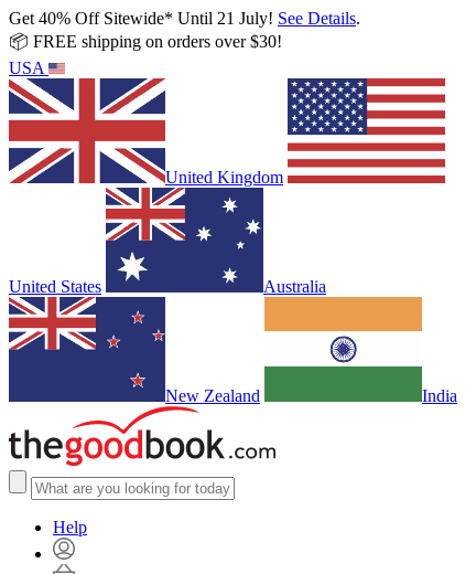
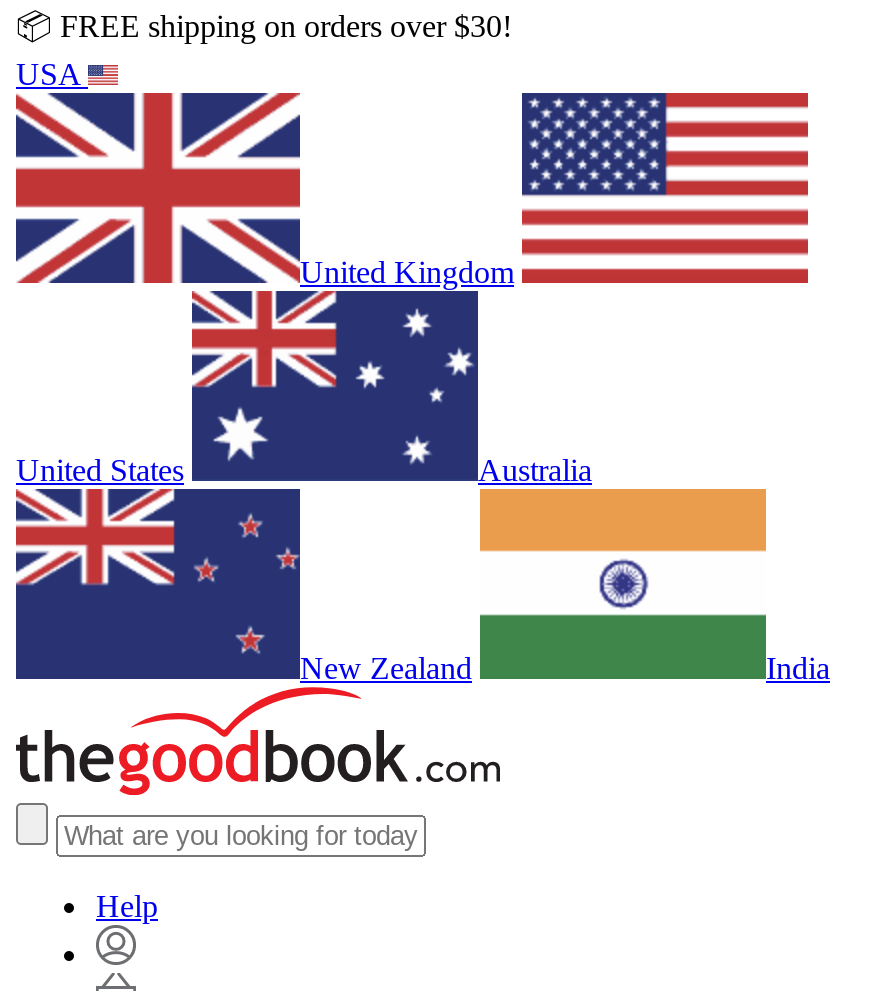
[9,9,360,28] Get 40% Off Sitewide* Until 21 July! See Details. -> none

